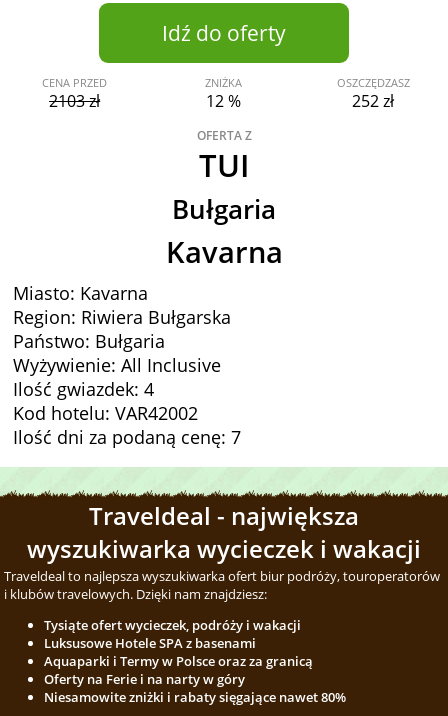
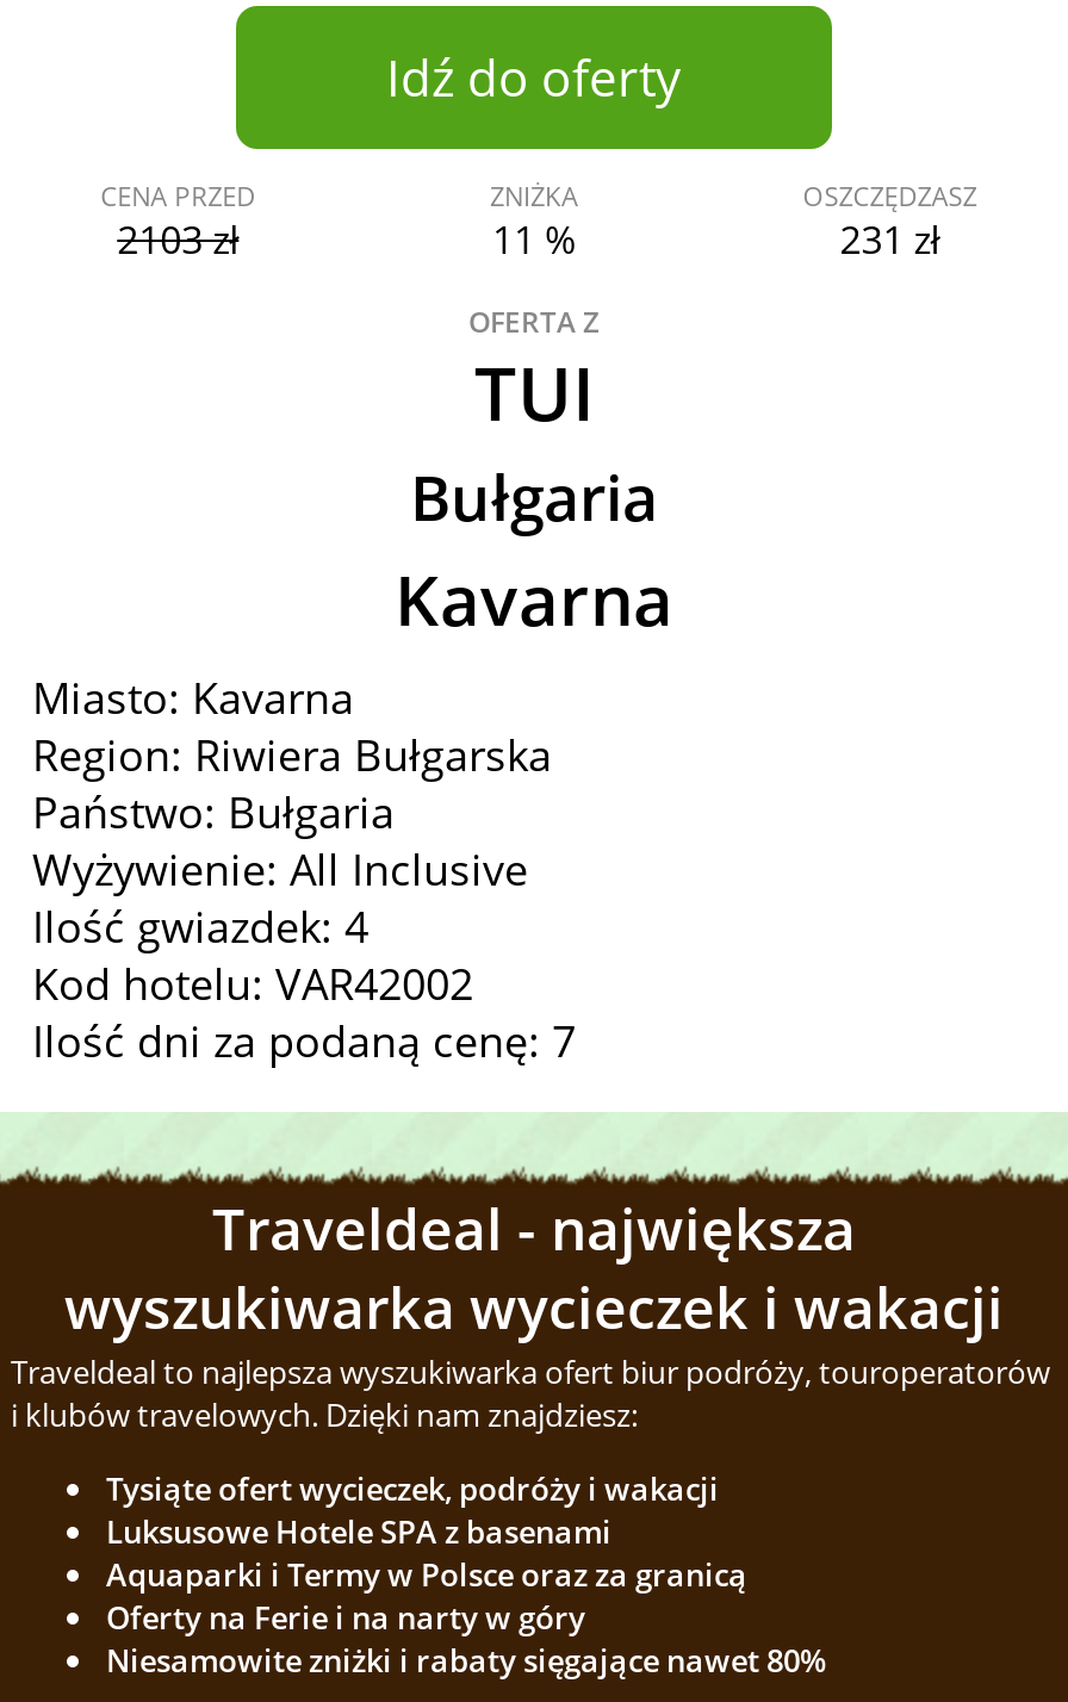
[206,90,241,112] 12 % -> [492,215,576,267] 11 %
[352,90,394,112] 252 zł -> [840,215,940,267] 231 zł

